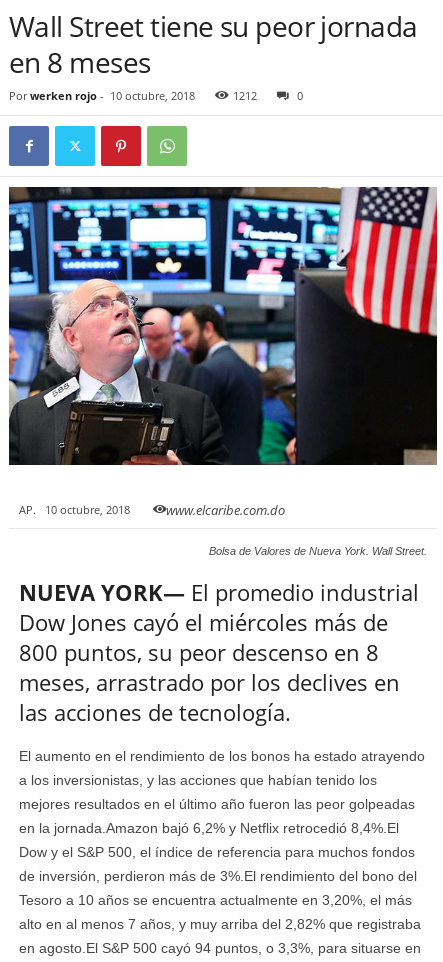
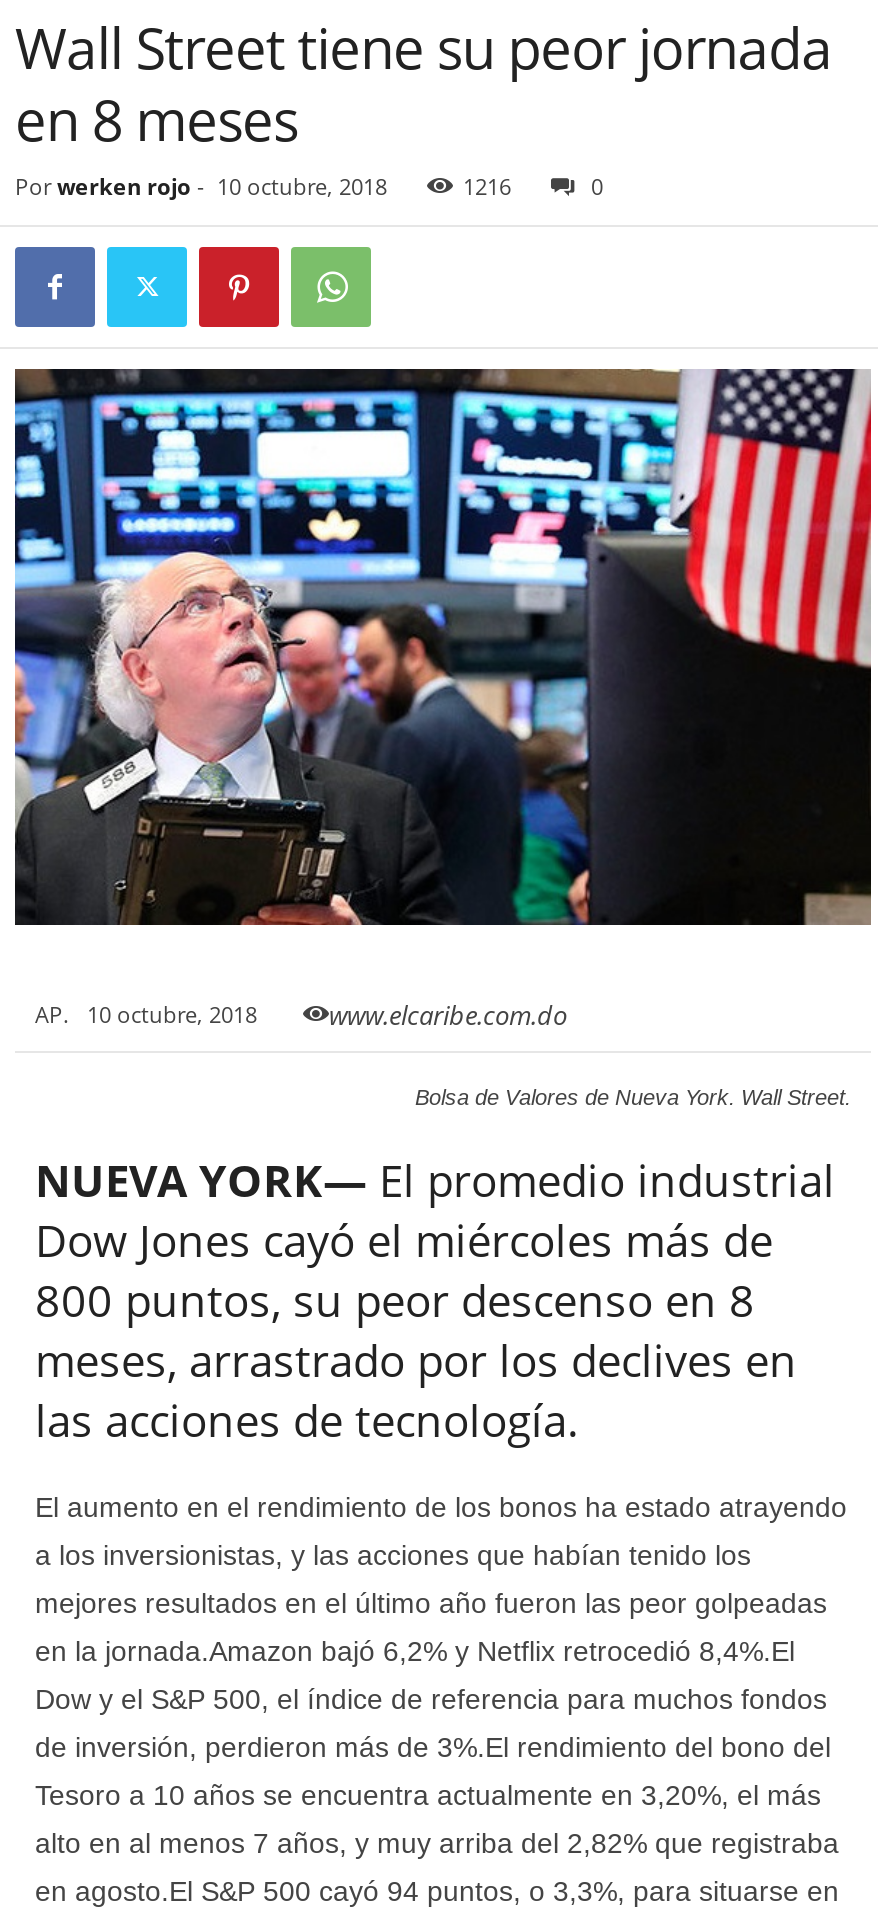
[233,88,257,103] 1212 -> [463,171,511,201] 1216

